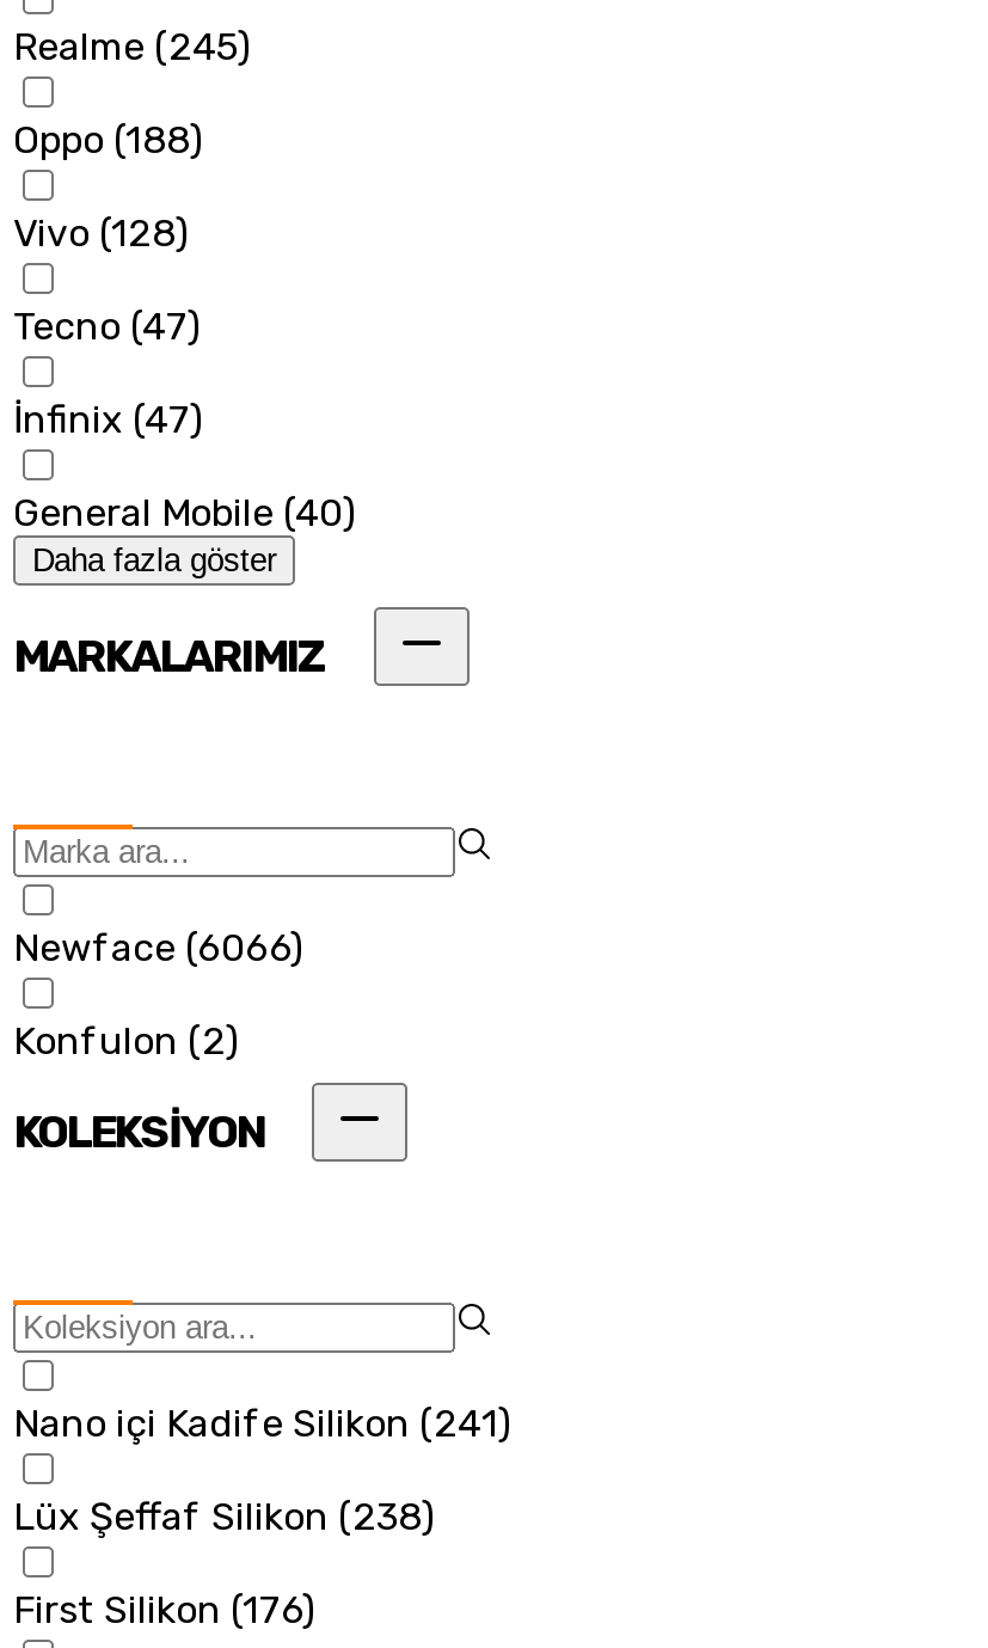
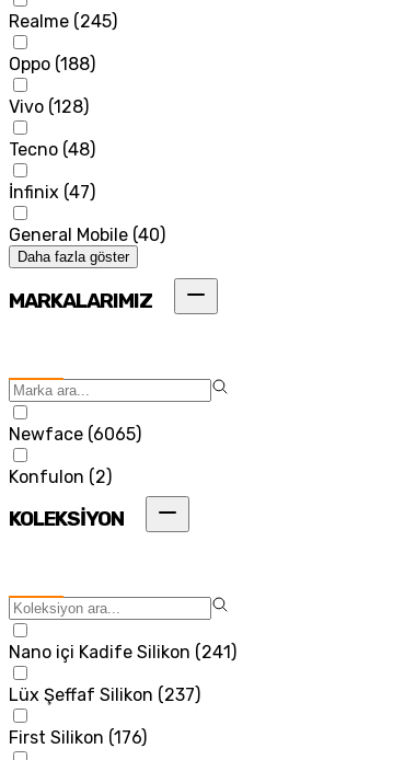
[13,304,200,349] Tecno (47) -> [9,139,95,160] Tecno (48)
[13,924,302,969] Newface (6066) -> [9,423,141,444] Newface (6065)
[13,1494,434,1539] Lüx Şeffaf Silikon (238) -> [9,684,200,705] Lüx Şeffaf Silikon (237)

